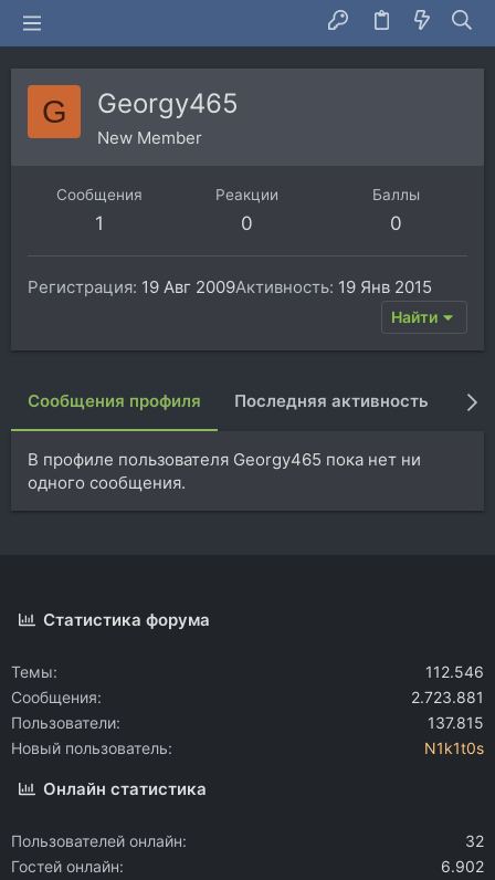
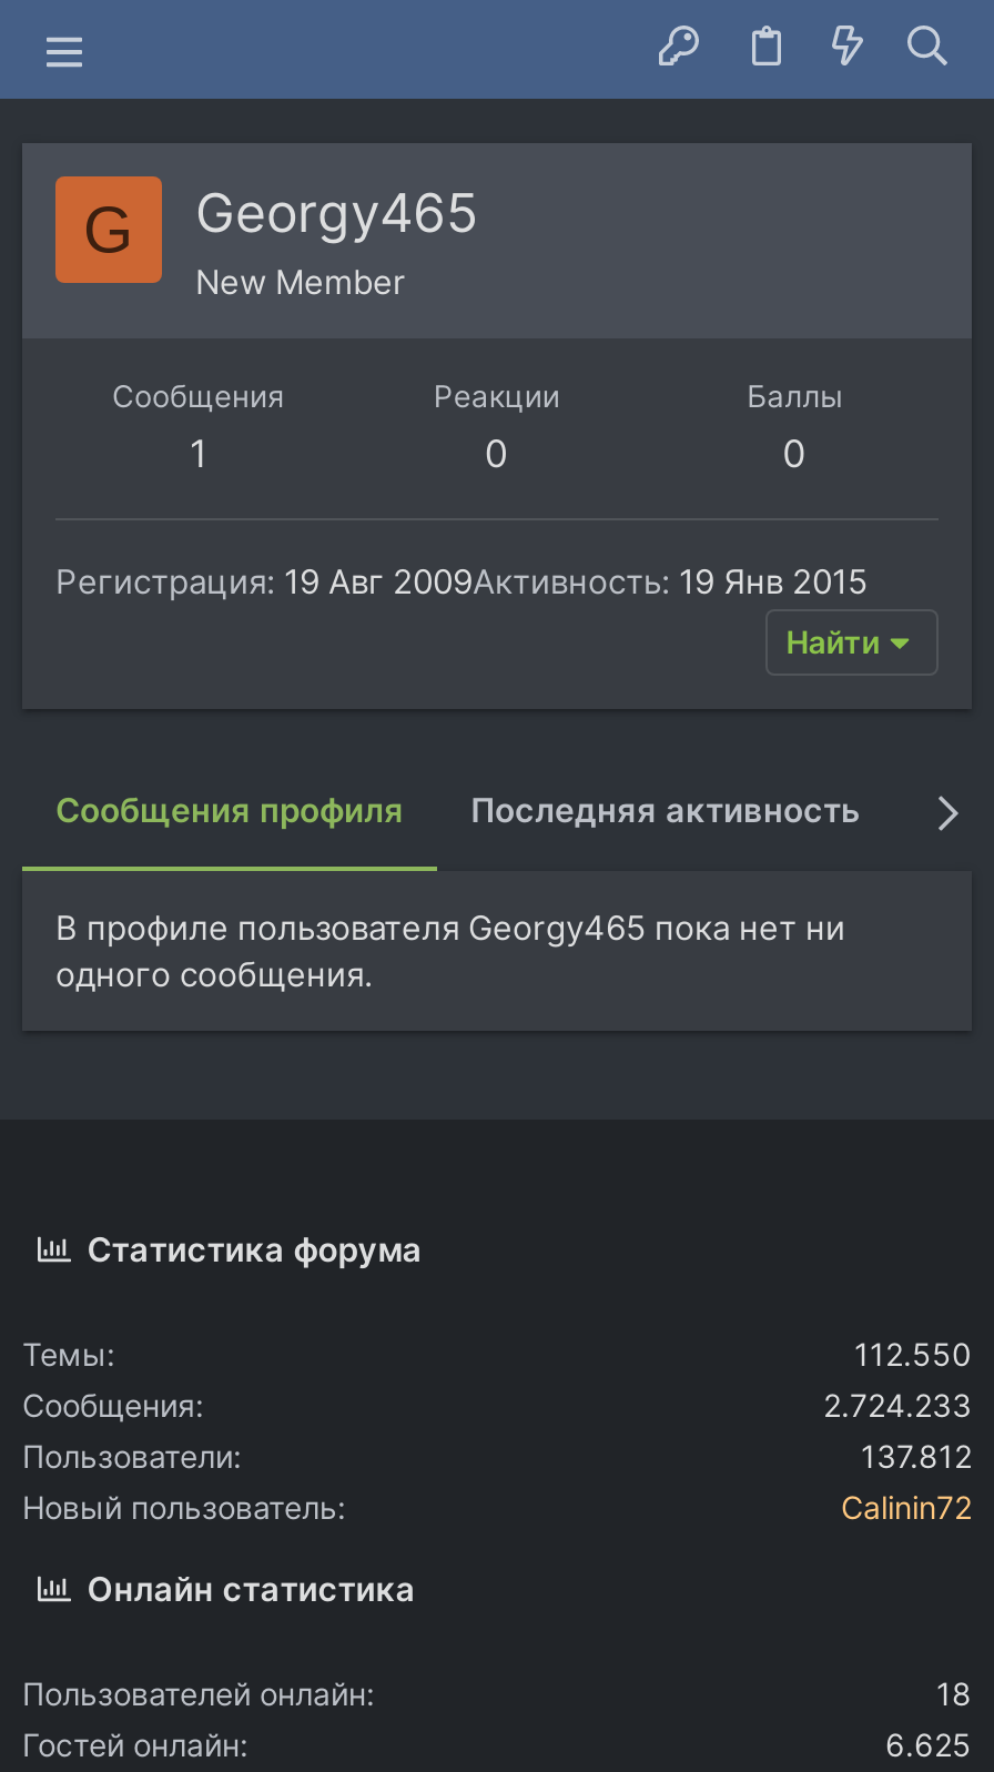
[425,662,484,681] 112.546 -> [854,1335,972,1373] 112.550
[411,688,484,706] 2.723.881 -> [823,1386,972,1424] 2.724.233
[428,713,484,732] 137.815 -> [861,1437,972,1475] 137.812
[424,738,484,757] N1k1t0s -> [841,1488,972,1526] Calinin72
[465,831,484,850] 32 -> [936,1674,972,1712] 18
[441,857,484,876] 6.902 -> [885,1725,972,1763] 6.625

